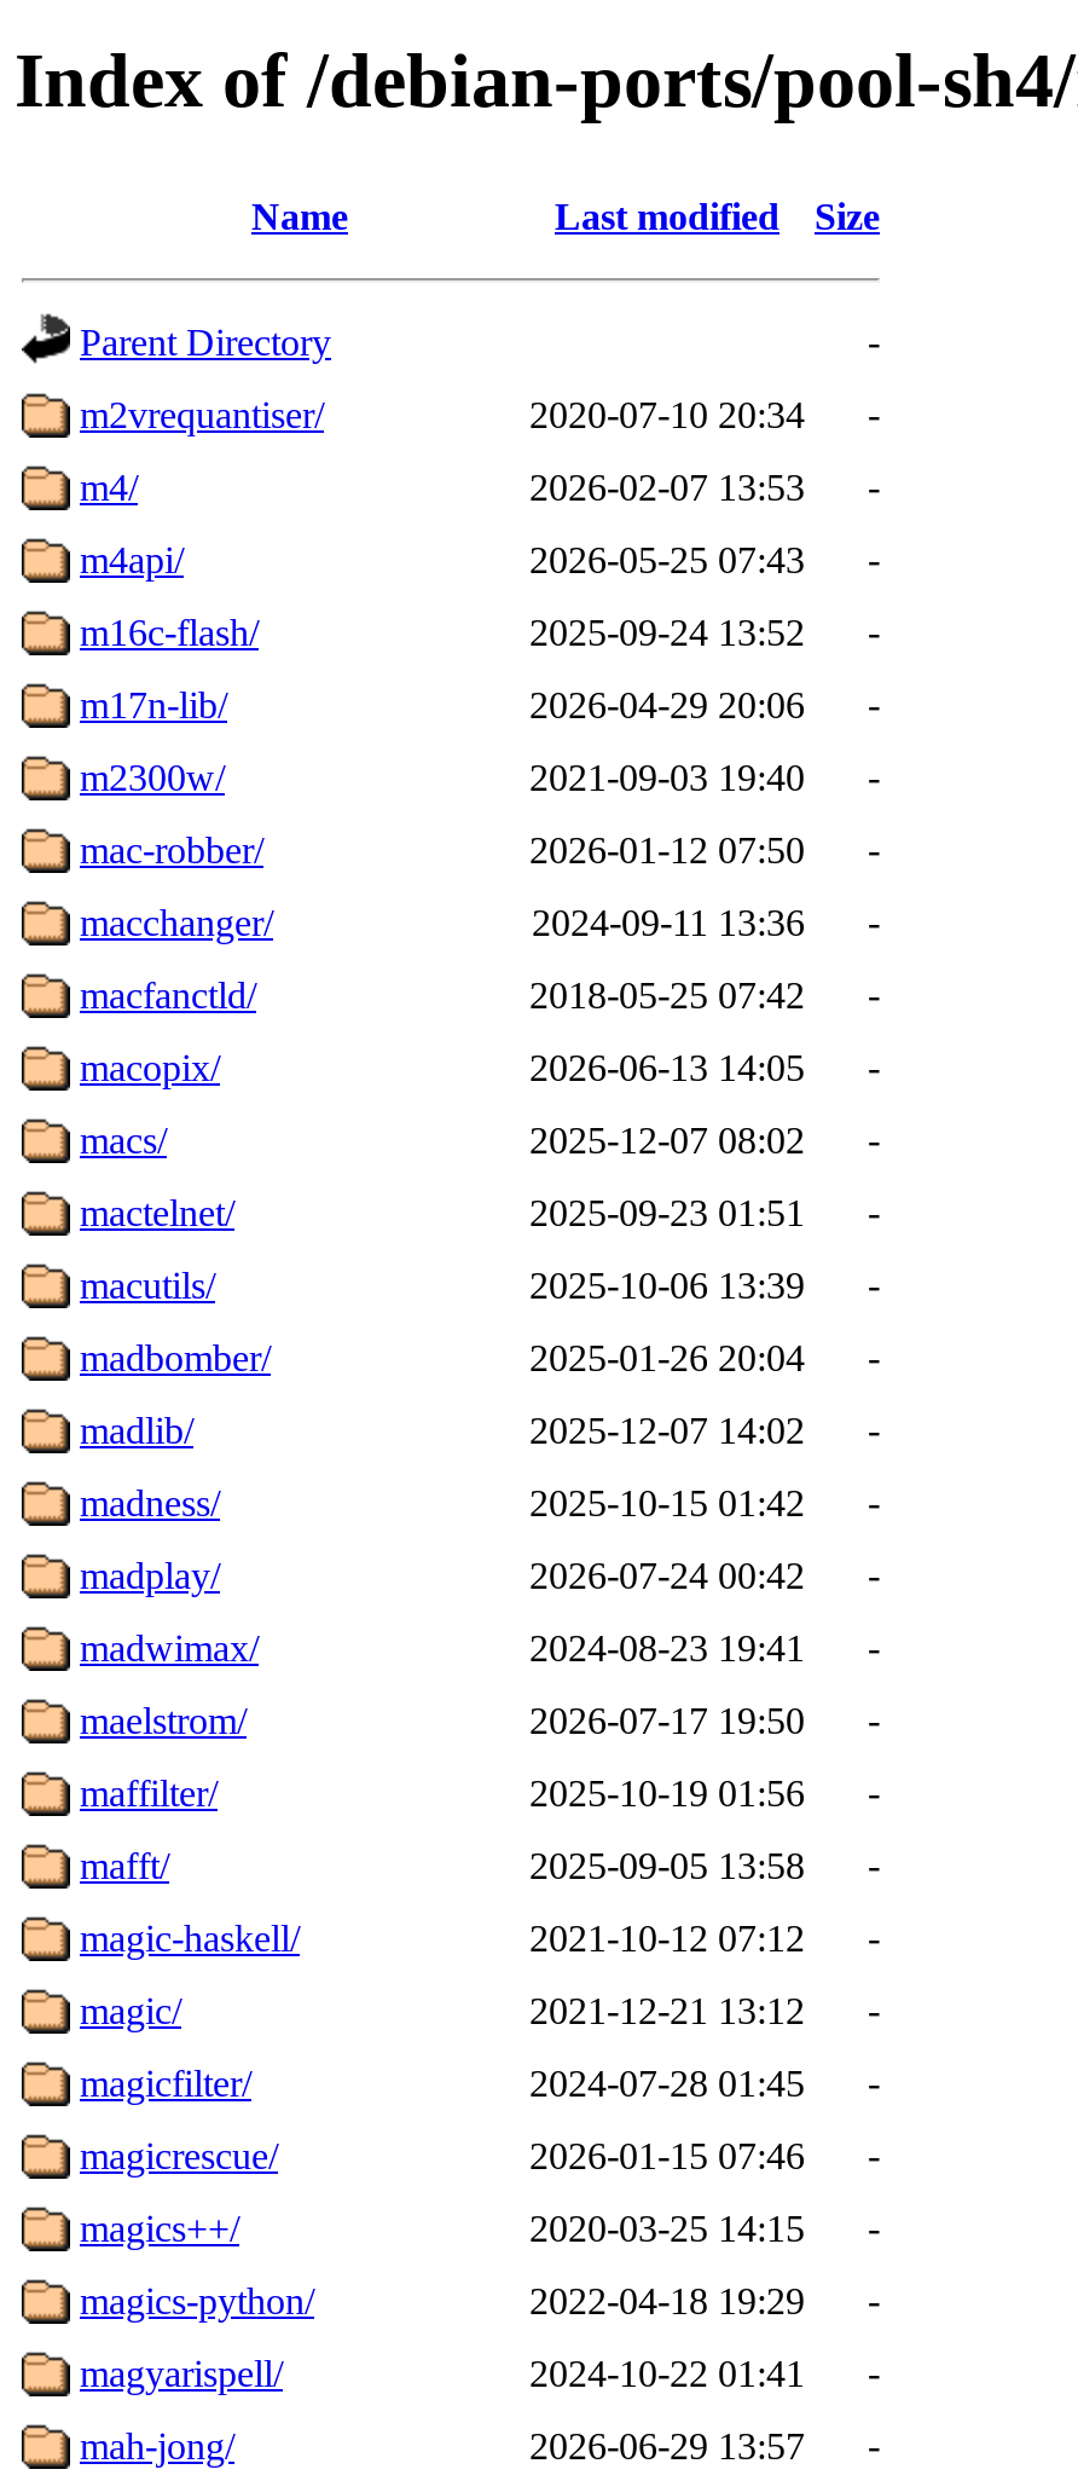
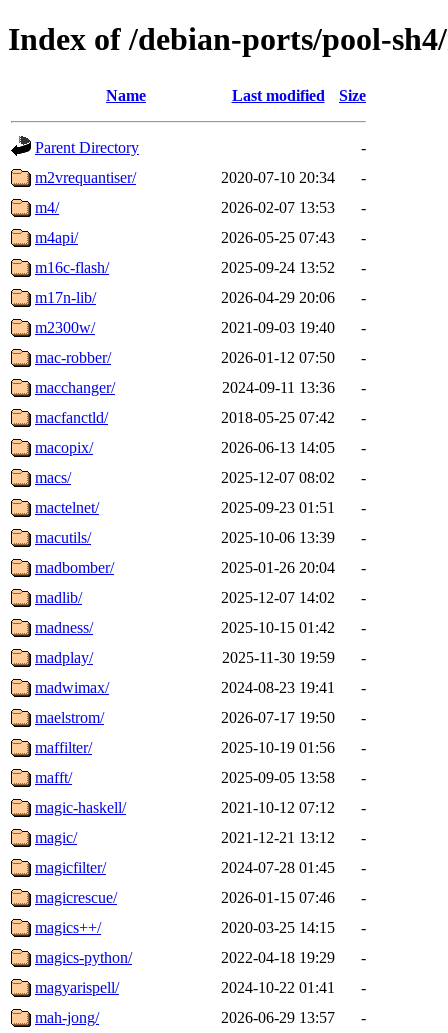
[529,1555,805,1596] 2026-07-24 00:42 -> [222,649,335,666] 2025-11-30 19:59

